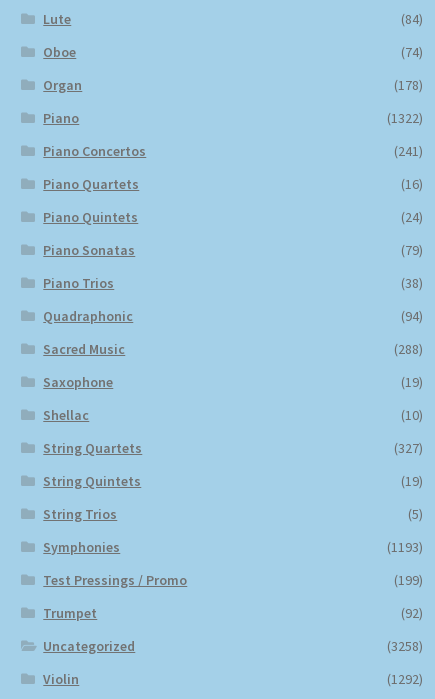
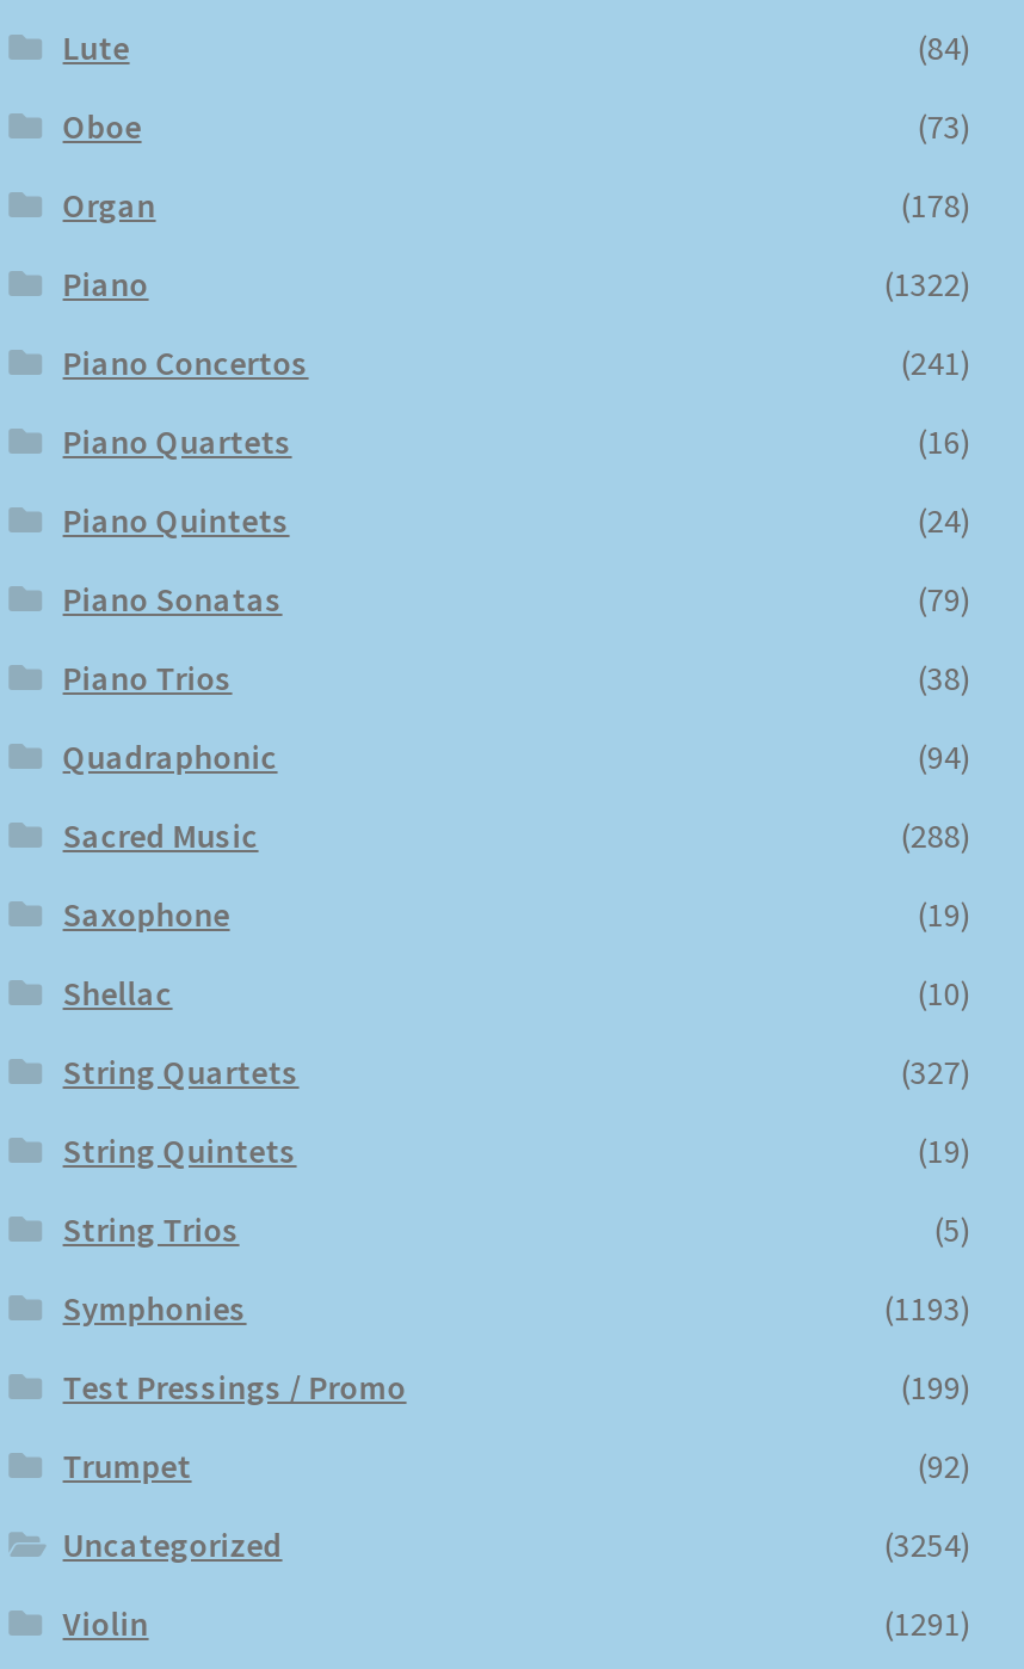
[401,43,423,61] (74) -> [918,106,970,149] (73)
[387,637,423,655] (3258) -> [884,1524,970,1567] (3254)
[387,670,423,688] (1292) -> [884,1603,970,1646] (1291)

